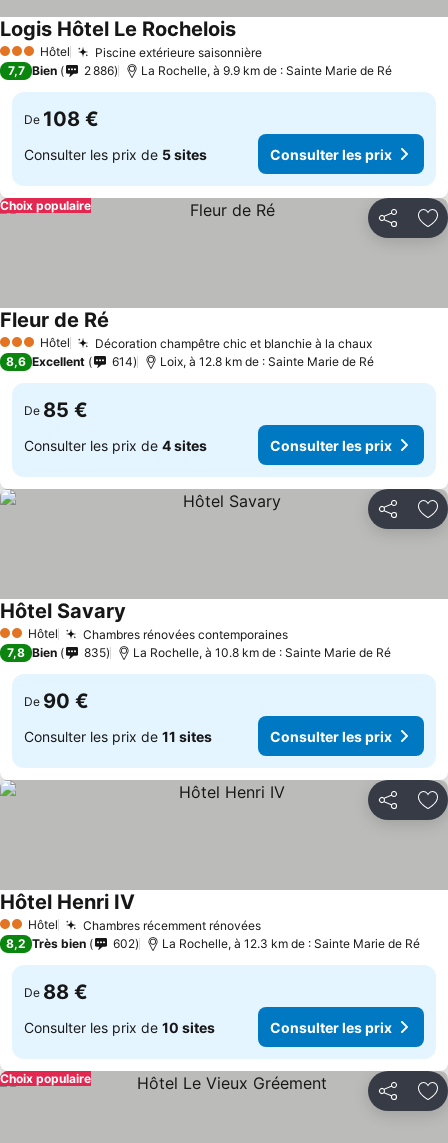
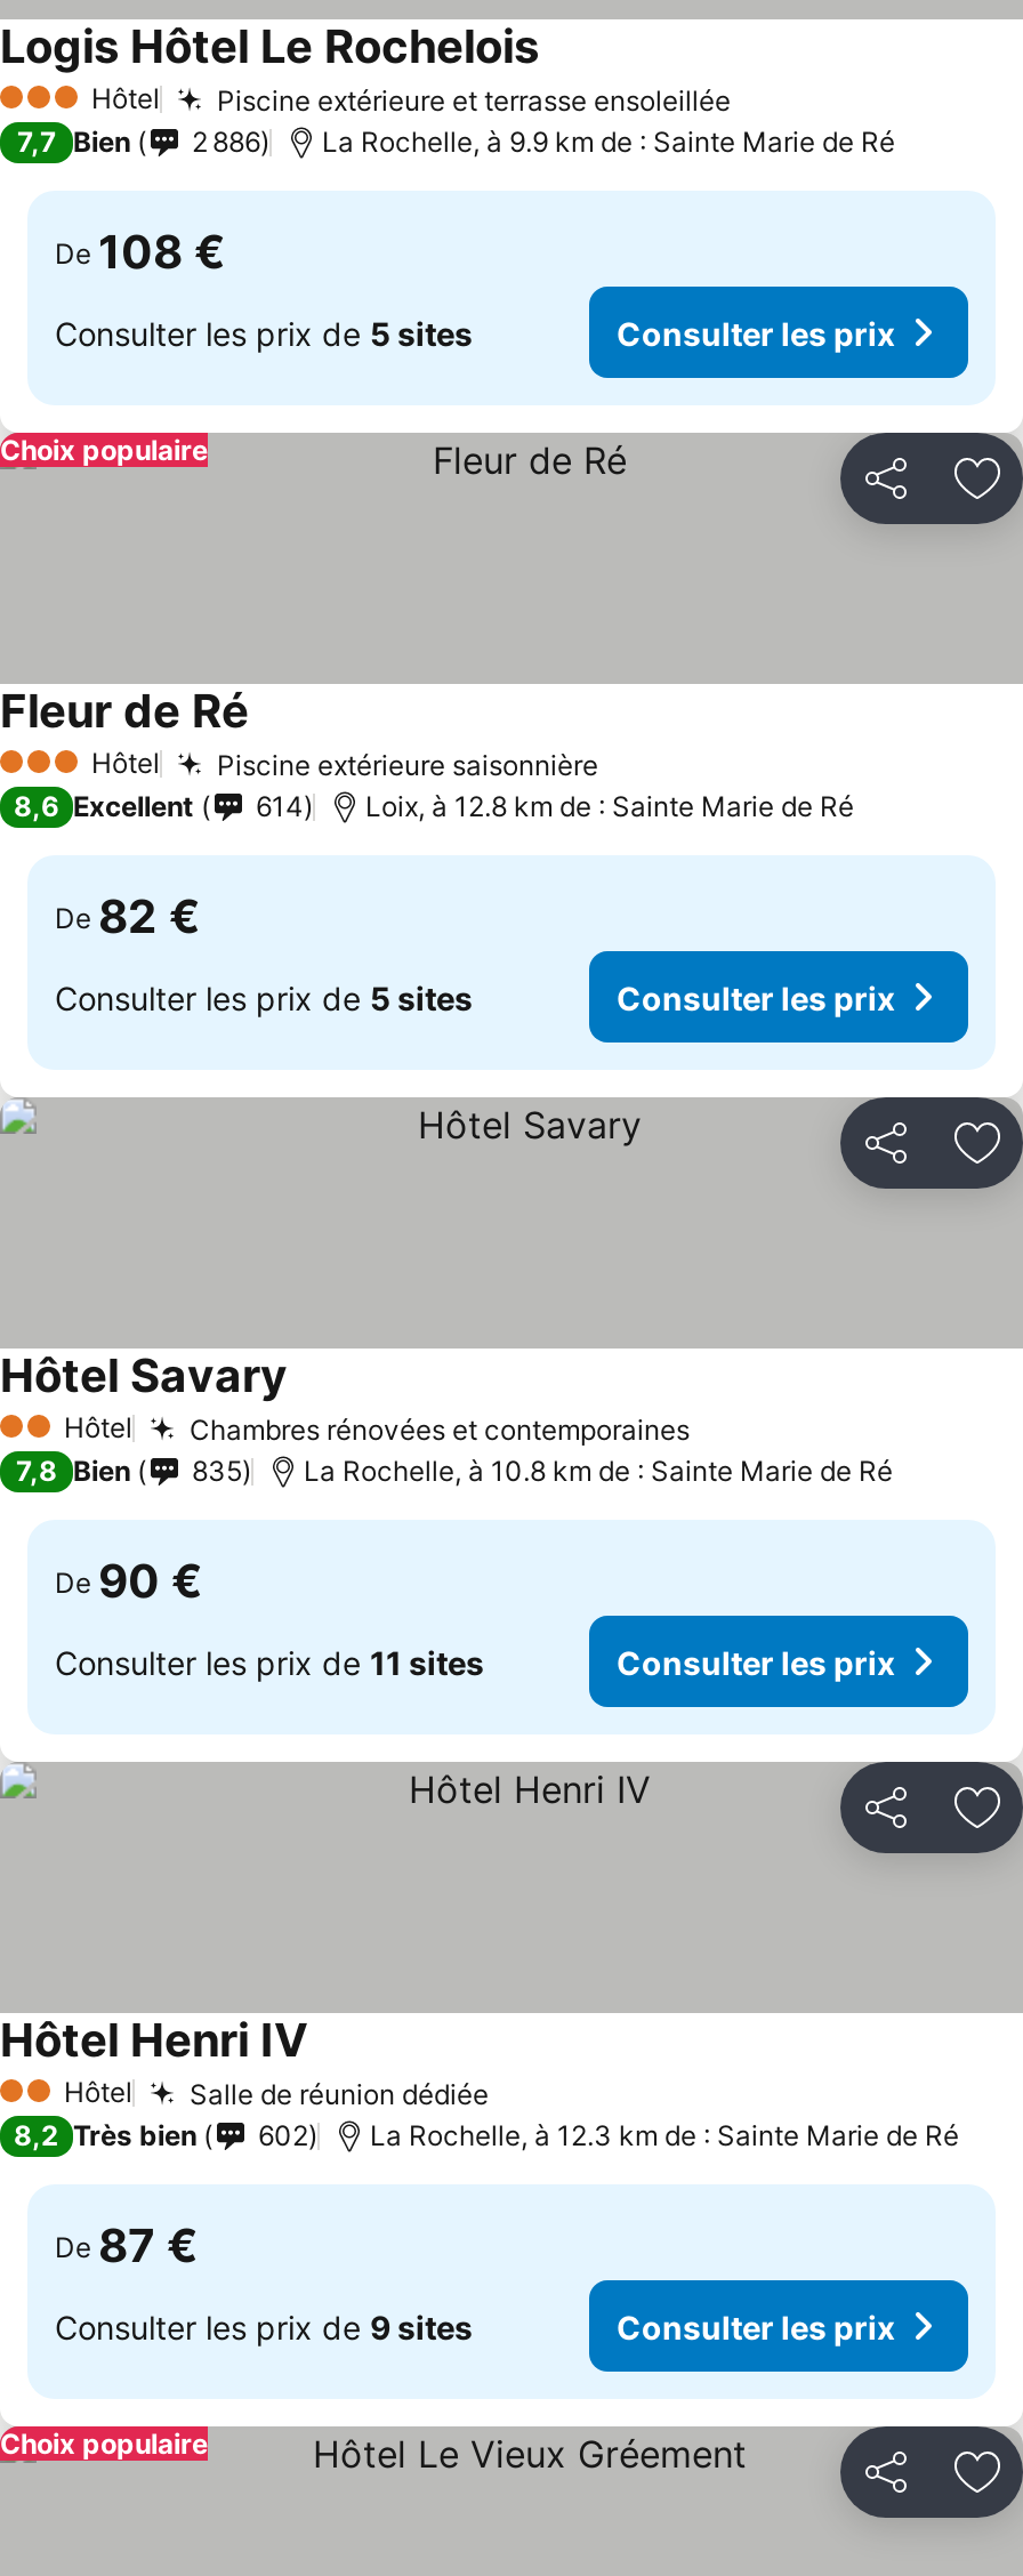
moved [95,44,262,59] -> [217,747,598,781]: Piscine extérieure saisonnière
none -> [217,82,731,116] Piscine extérieure et terrasse ensoleillée
[95,335,372,350] Décoration champêtre chic et blanchie à la chaux -> none
[24,398,88,422] De 85 € -> [55,889,201,944] De 82 €
[24,436,207,453] Consulter les prix de 4 sites -> [55,977,473,1016] Consulter les prix de 5 sites
[83,626,288,641] Chambres rénovées contemporaines -> [190,1411,690,1446] Chambres rénovées et contemporaines
[83,917,261,932] Chambres récemment rénovées -> [190,2076,489,2110] Salle de réunion dédiée
[24,980,88,1004] De 88 € -> [55,2219,199,2273] De 87 €
[24,1018,215,1035] Consulter les prix de 10 sites -> [55,2307,473,2345] Consulter les prix de 9 sites

